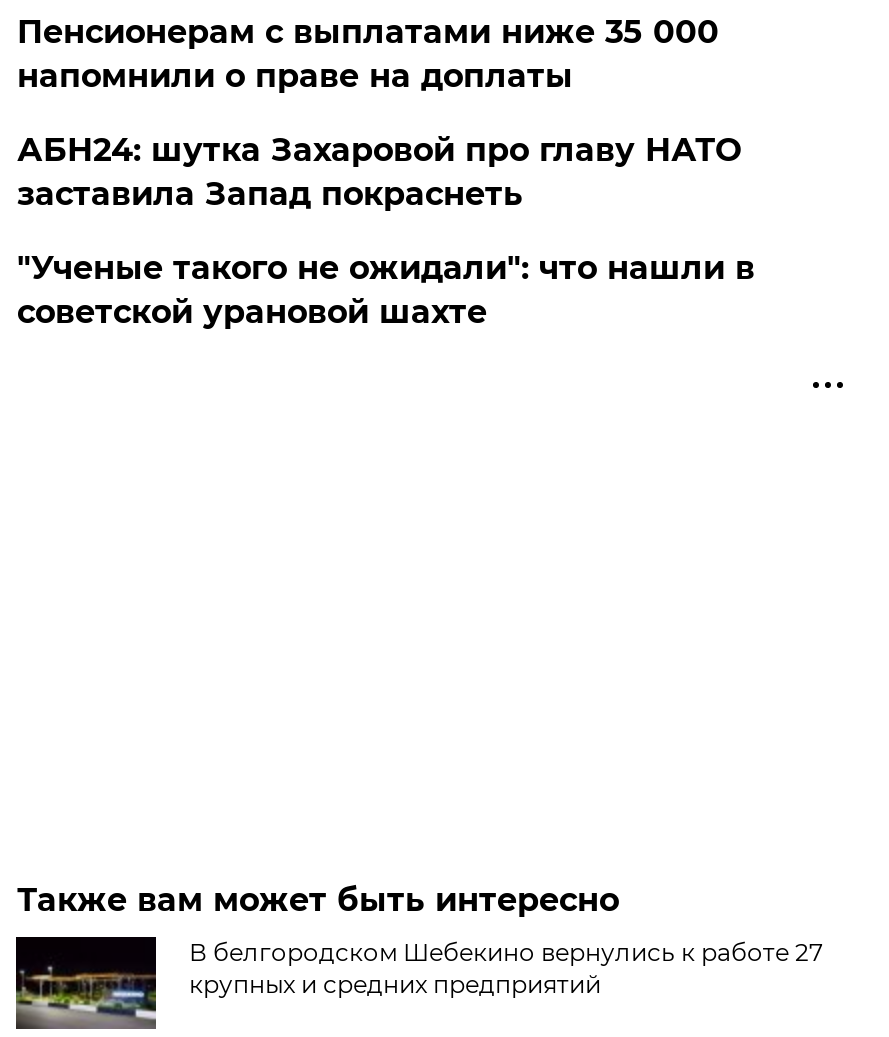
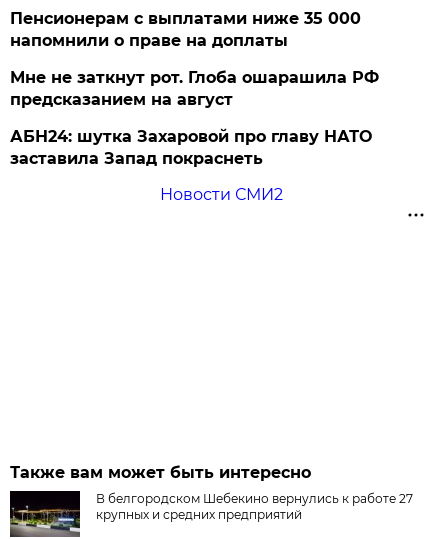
none -> [10,68,379,109] Мне не заткнут рот. Глоба ошарашила РФ | предсказанием на август
moved [17,131,741,213] -> [10,127,372,168]: АБН24: шутка Захаровой про главу НАТО | заставила Запад покраснеть
[17,249,755,331] "Ученые такого не ожидали": что нашли в | советской урановой шахте -> [160,185,283,204] Новости СМИ2

